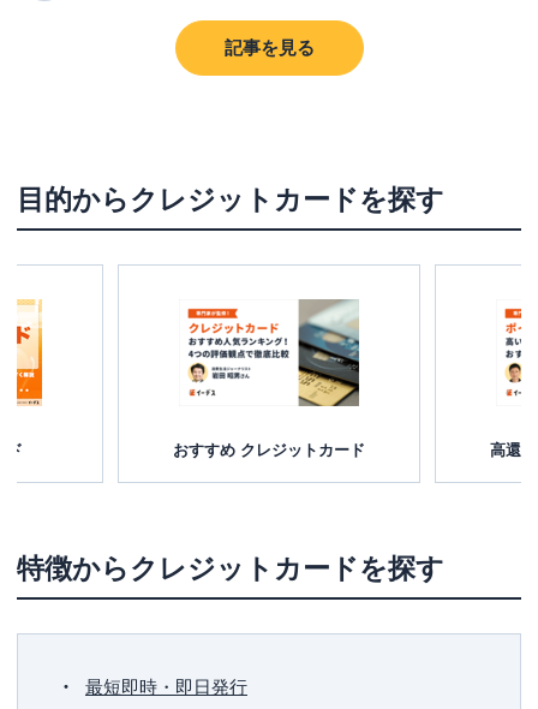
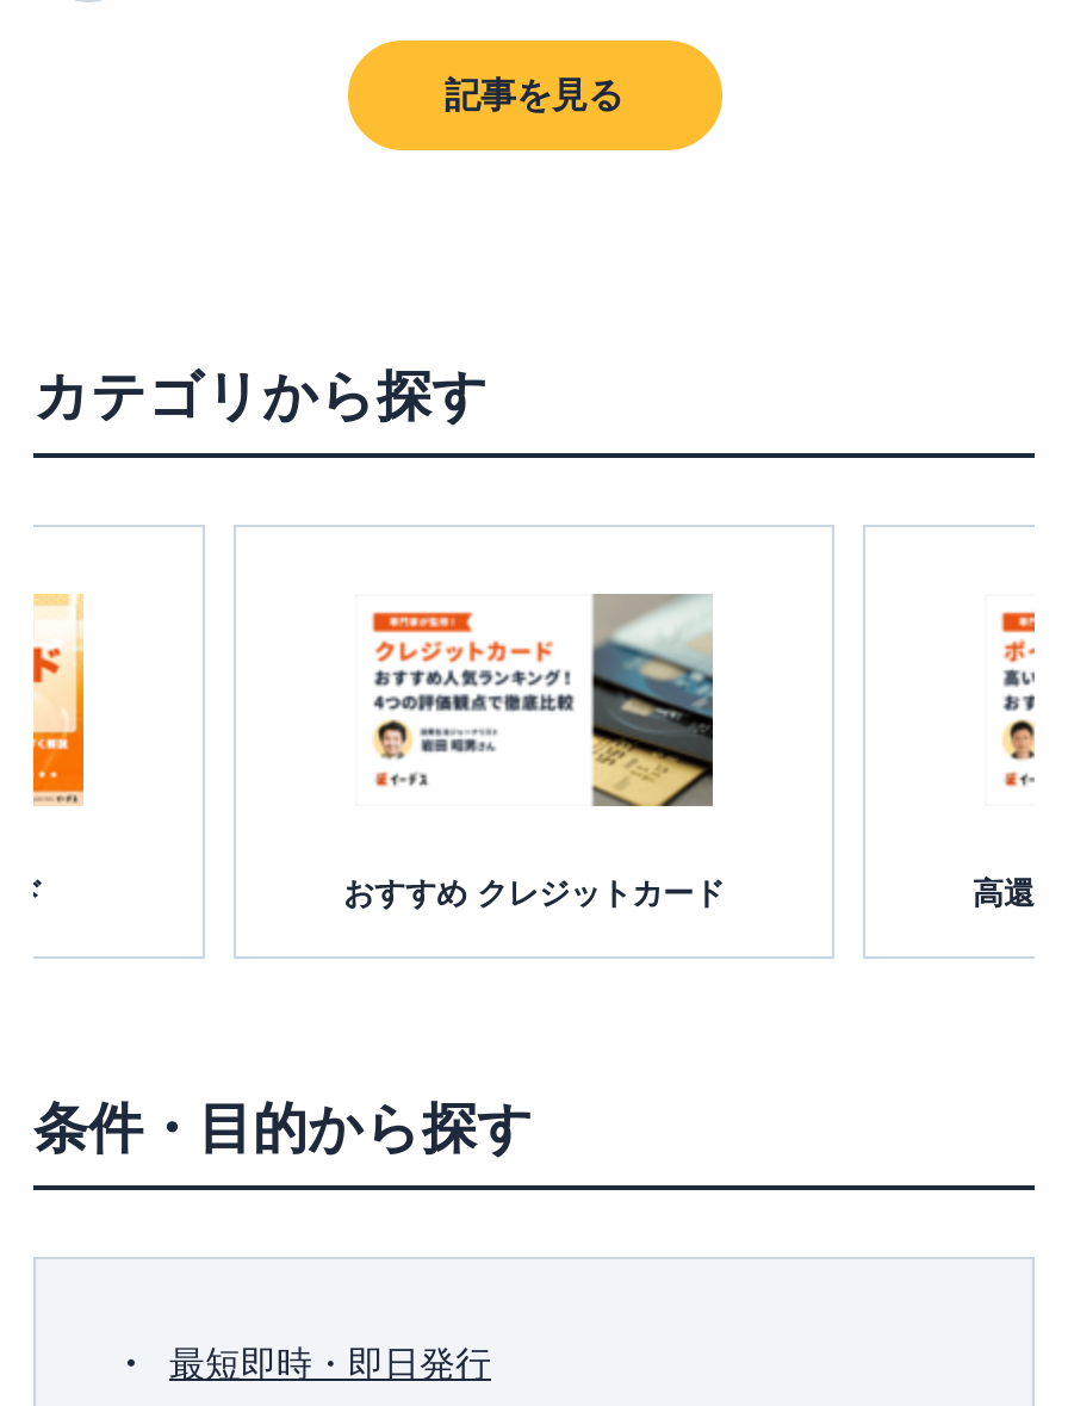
[17,184,444,215] 目的からクレジットカードを探す -> [33,365,489,427] カテゴリから探す
[17,553,444,584] 特徴からクレジットカードを探す -> [33,1097,534,1159] 条件・目的から探す

